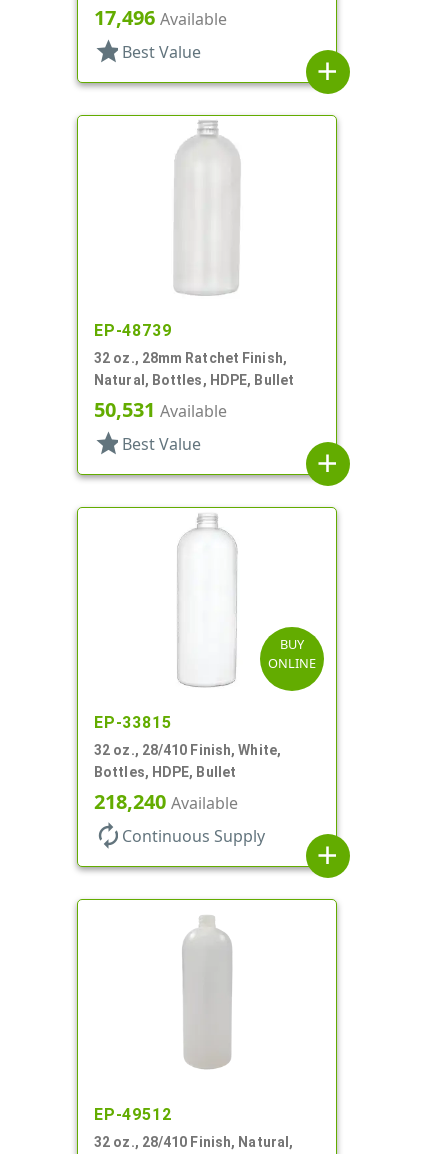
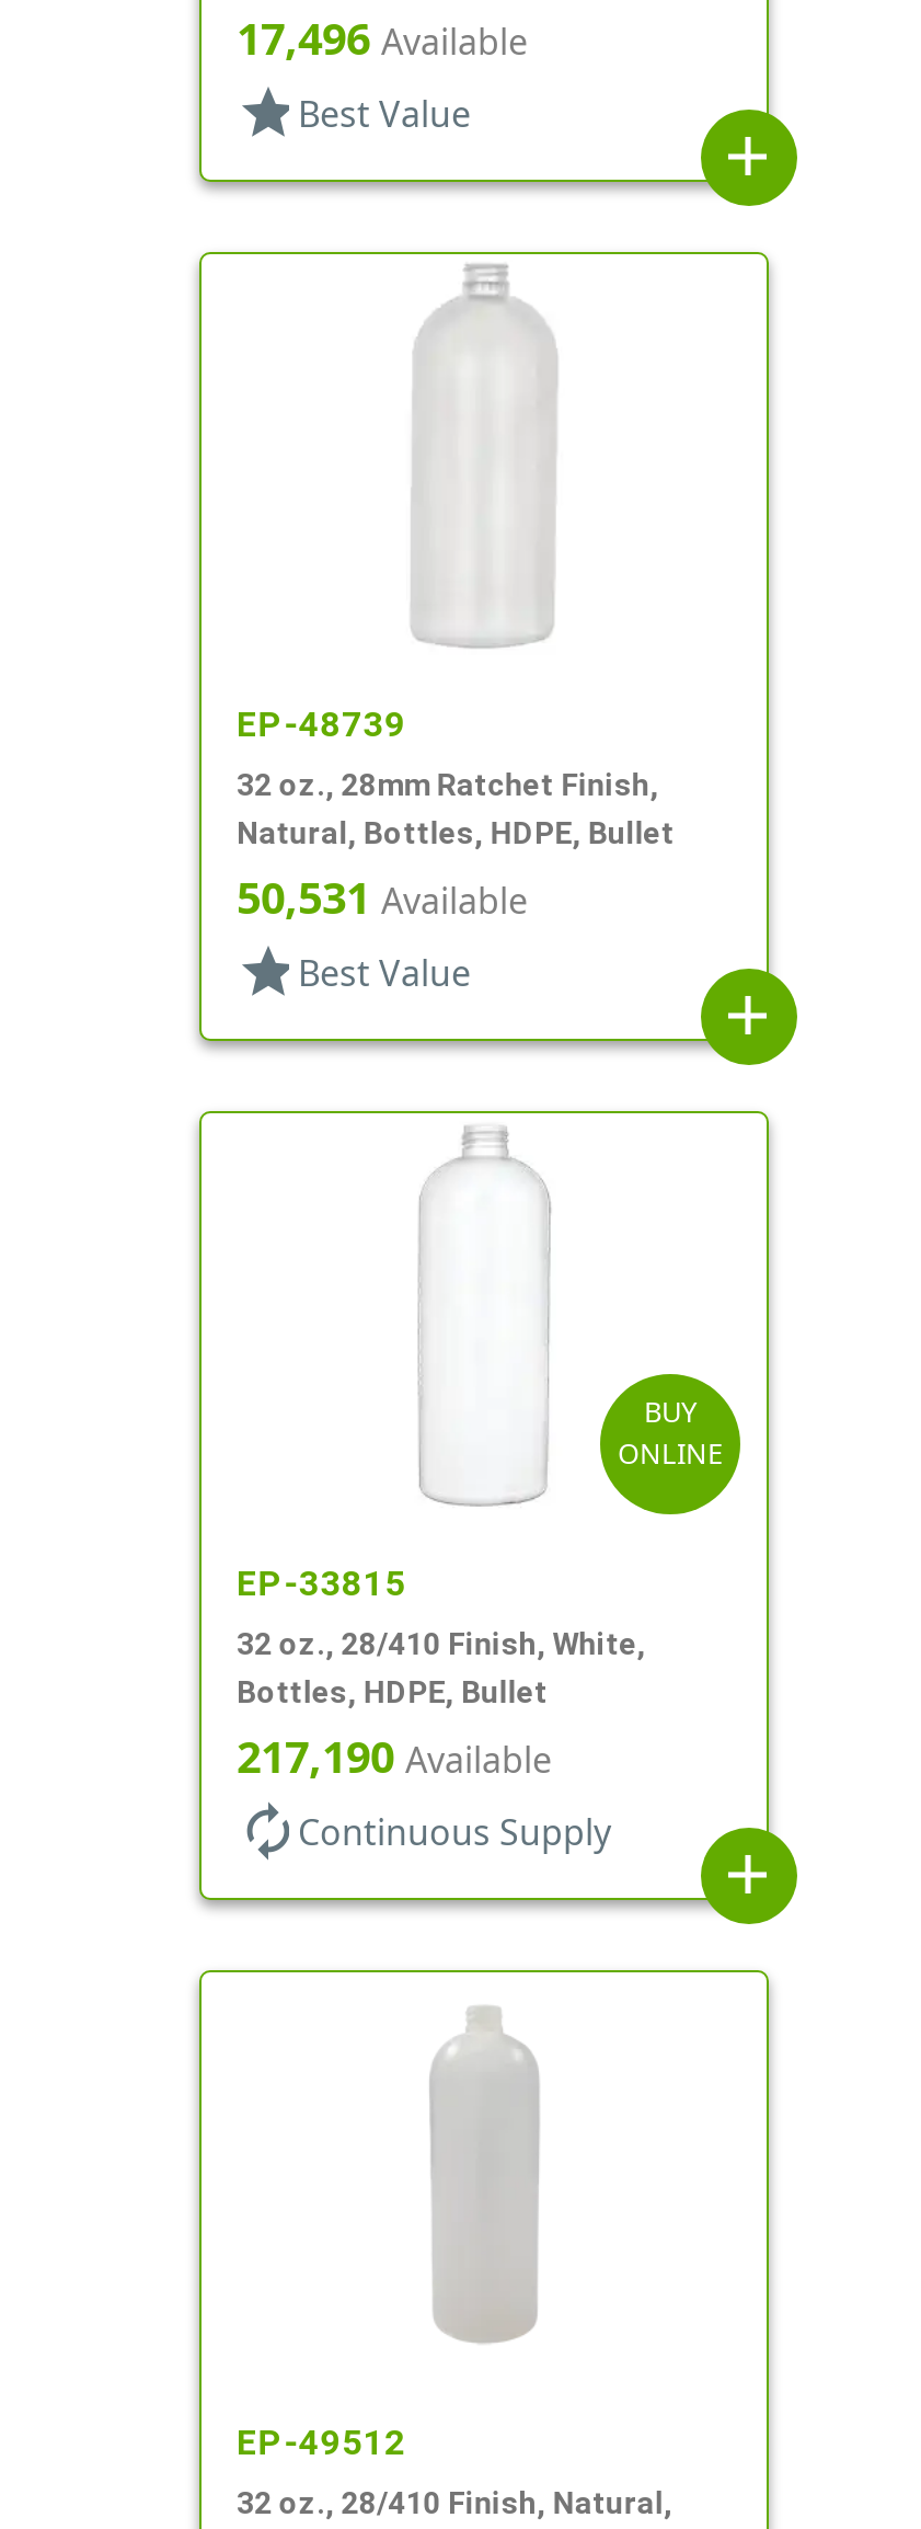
[94,788,238,815] 218,240 Available -> [237,1728,552,1787] 217,190 Available

